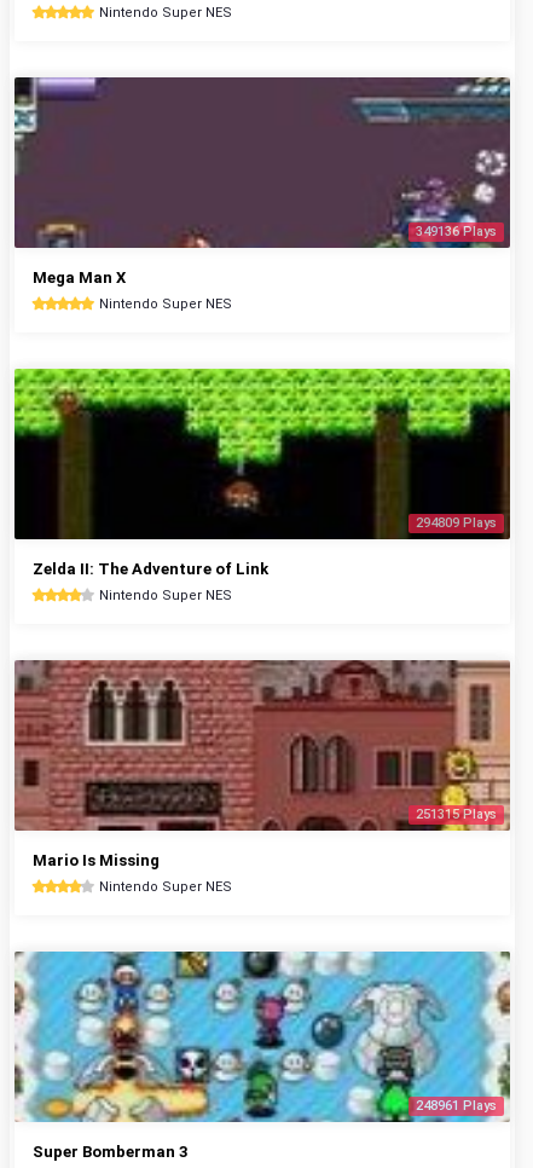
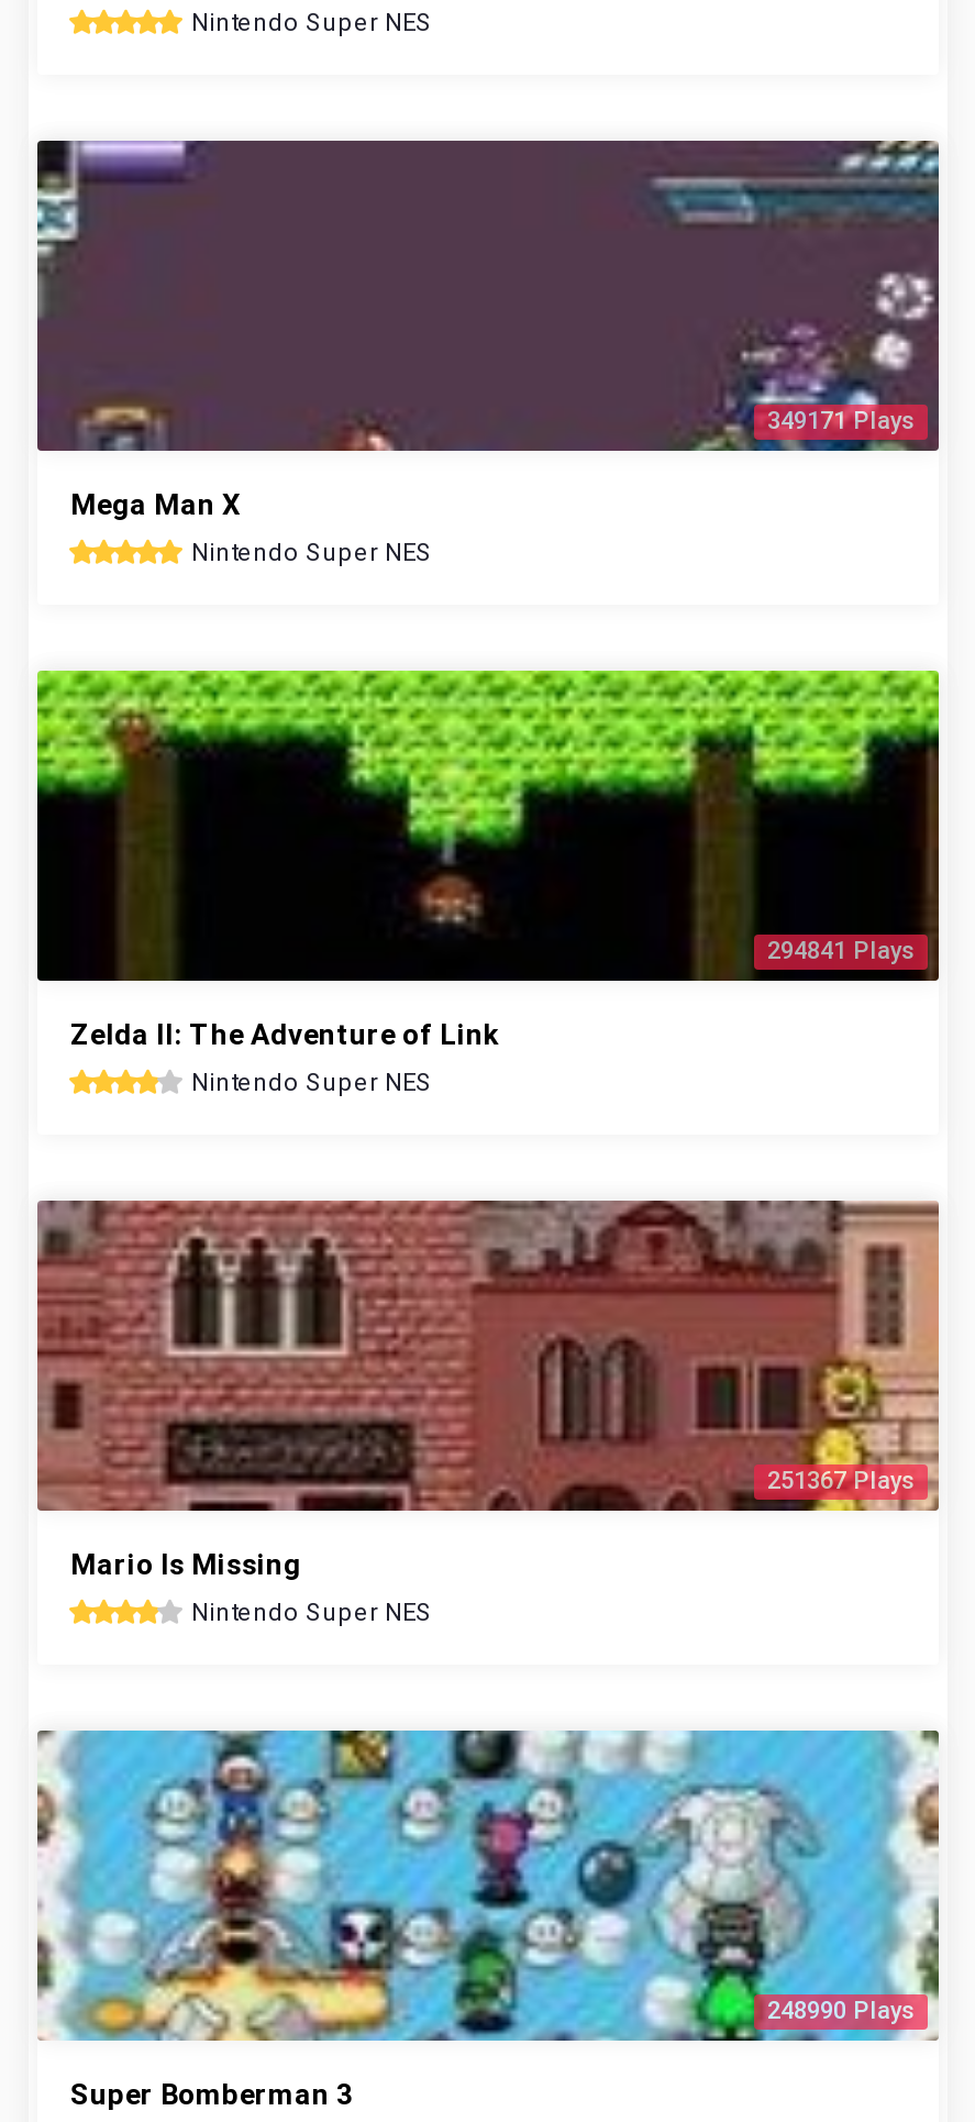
[416,224,497,239] 349136 Plays -> [767,407,915,435] 349171 Plays
[416,515,497,531] 294809 Plays -> [767,937,915,965] 294841 Plays
[416,806,497,822] 251315 Plays -> [767,1467,915,1495] 251367 Plays
[416,1098,497,1114] 248961 Plays -> [767,1997,915,2025] 248990 Plays

